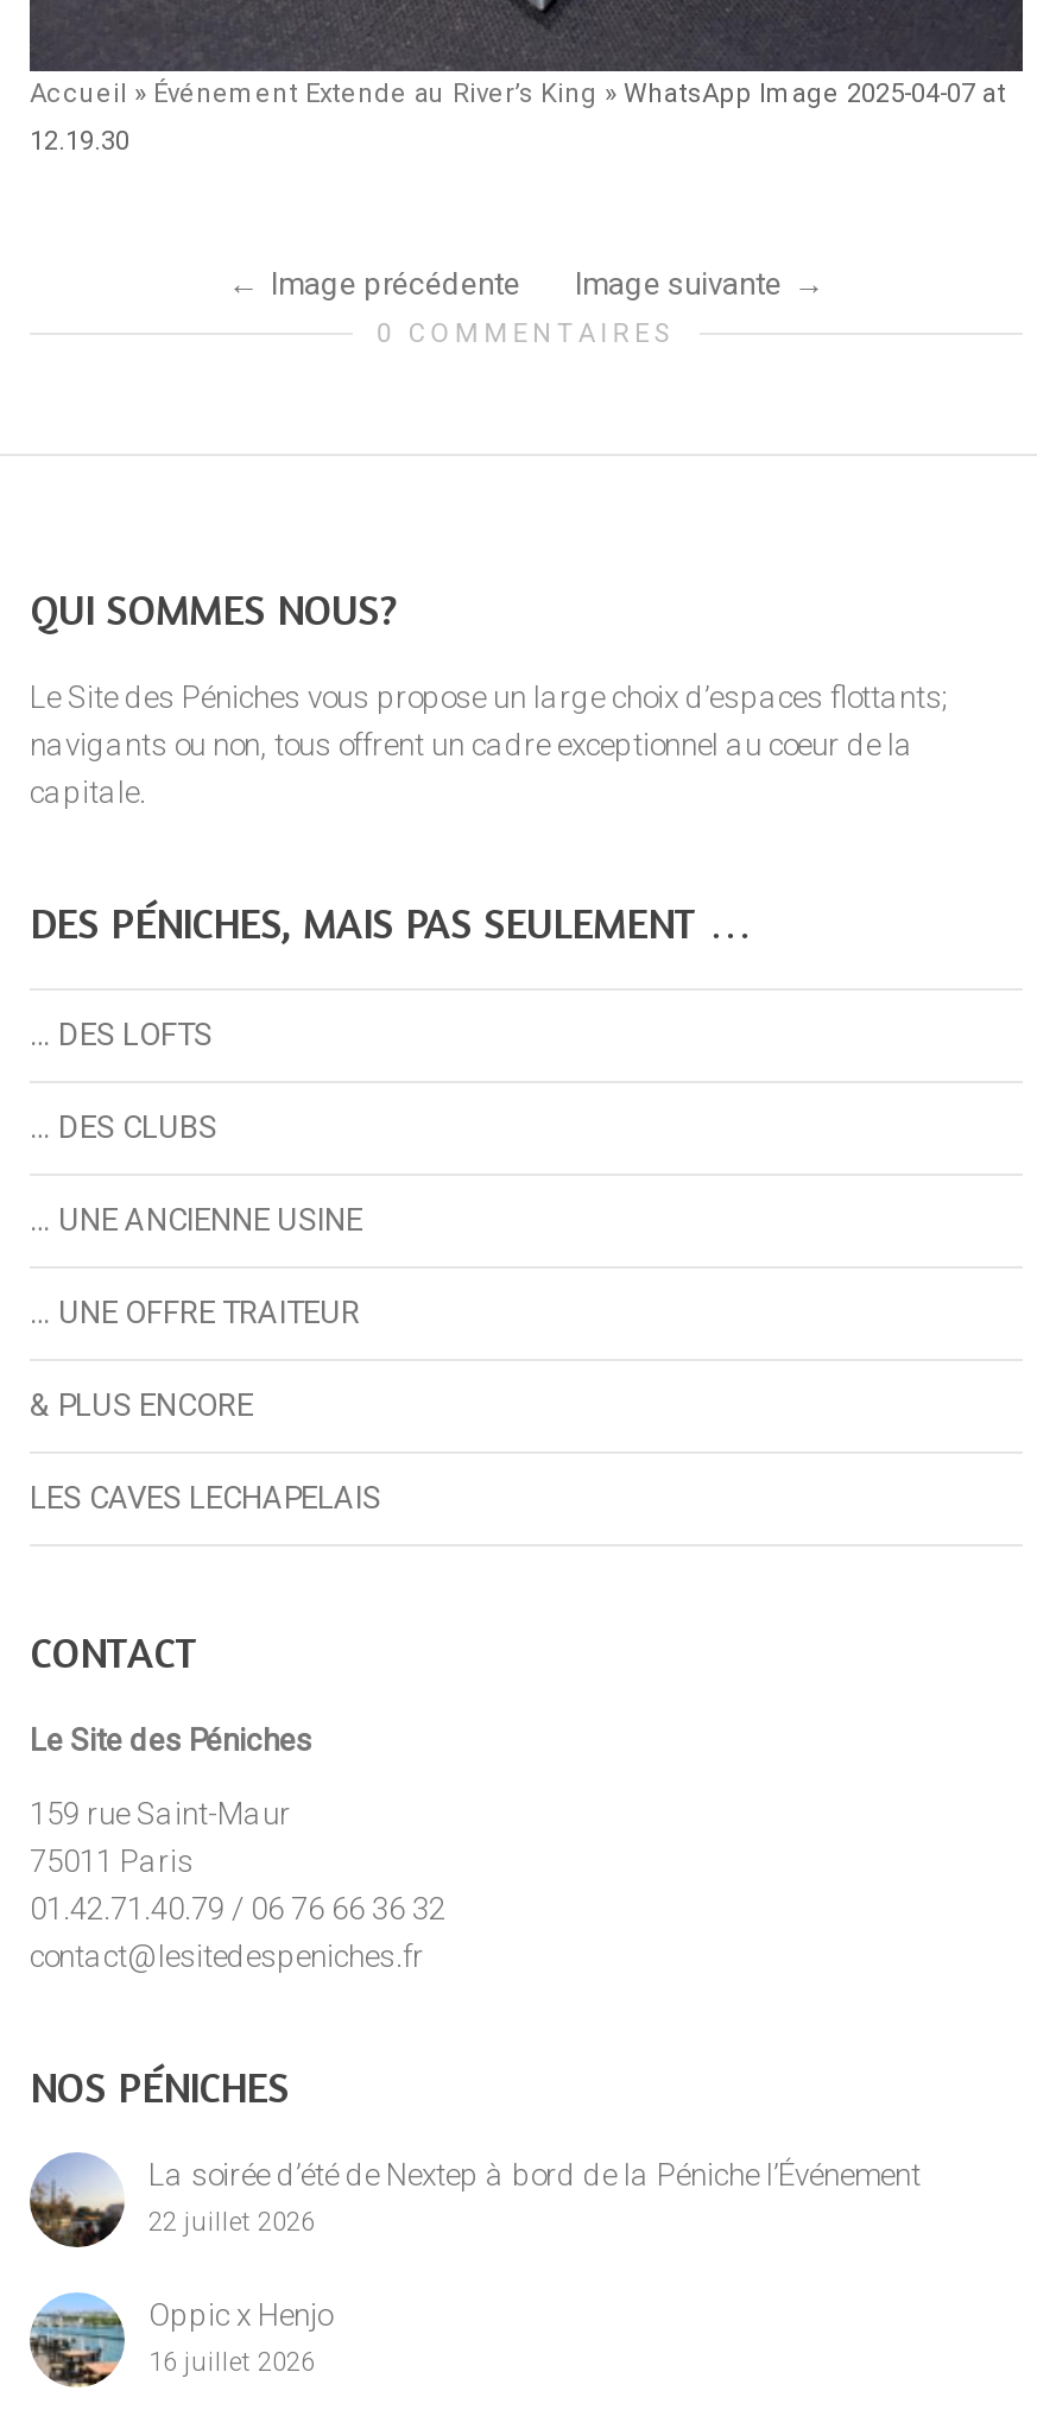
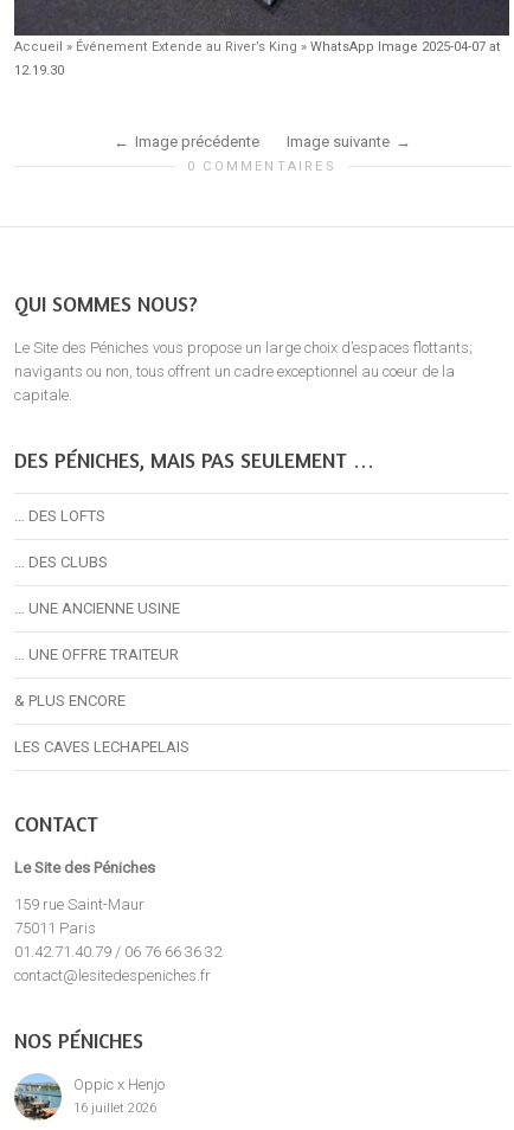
[34,2152,921,2250] [image] | La soirée d’été de Nextep à bord de la Péniche l’Événement | 22 juillet 2026 -> none

